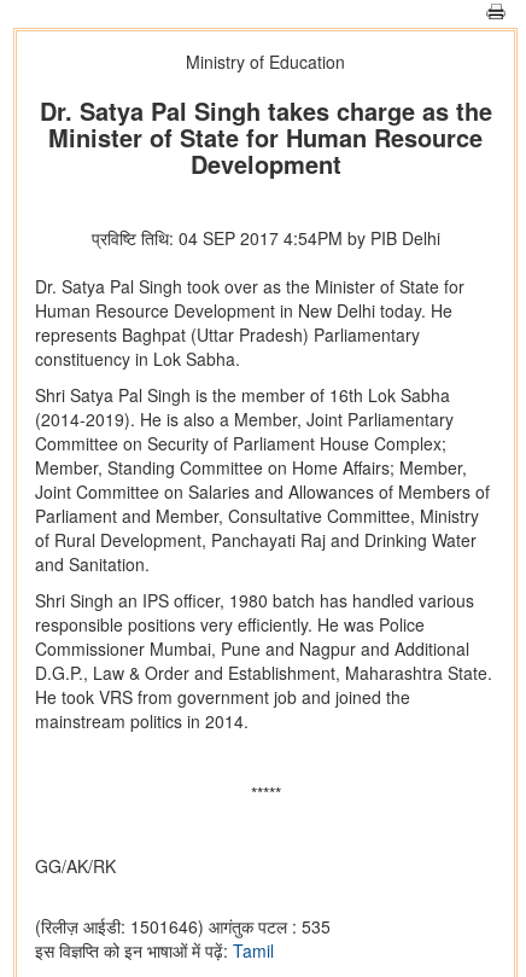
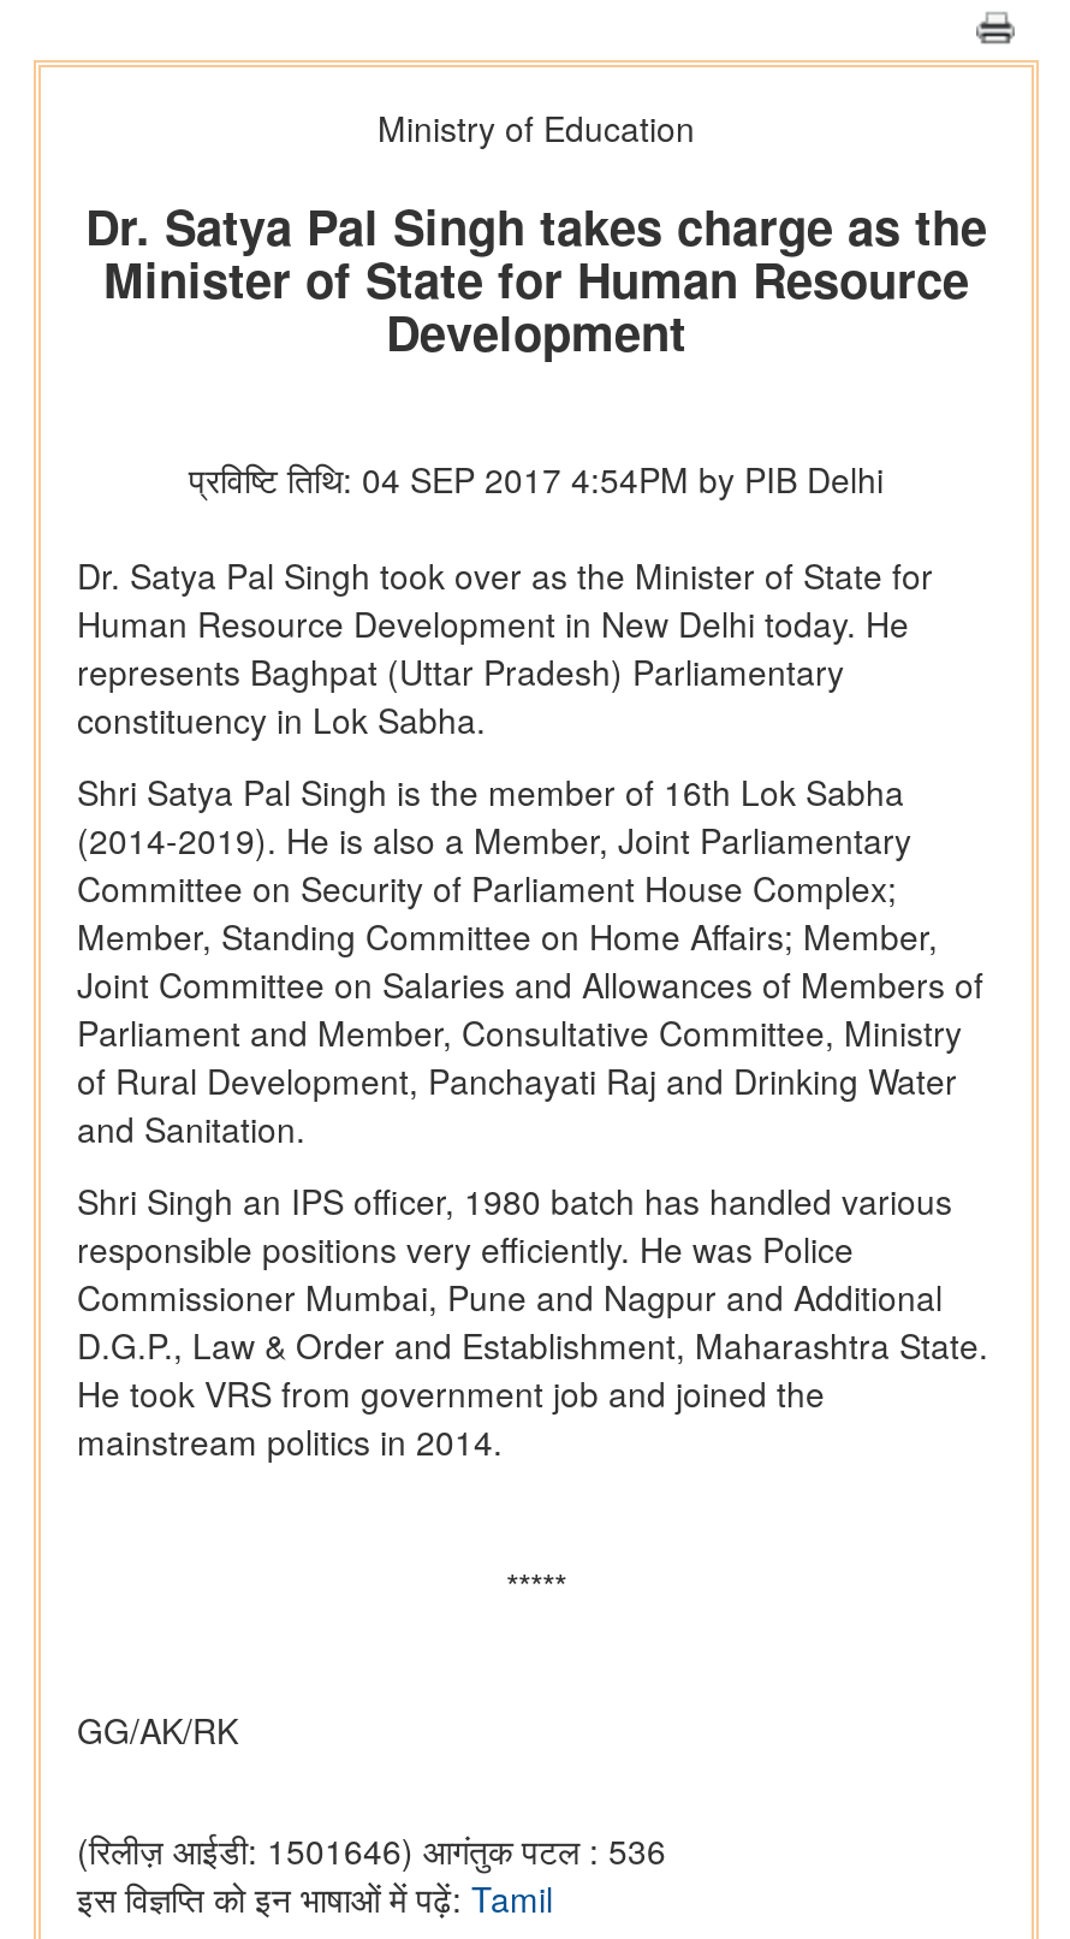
[35,914,331,938] (रिलीज़ आईडी: 1501646) आगंतुक पटल : 535 -> [77,1826,666,1874] (रिलीज़ आईडी: 1501646) आगंतुक पटल : 536

